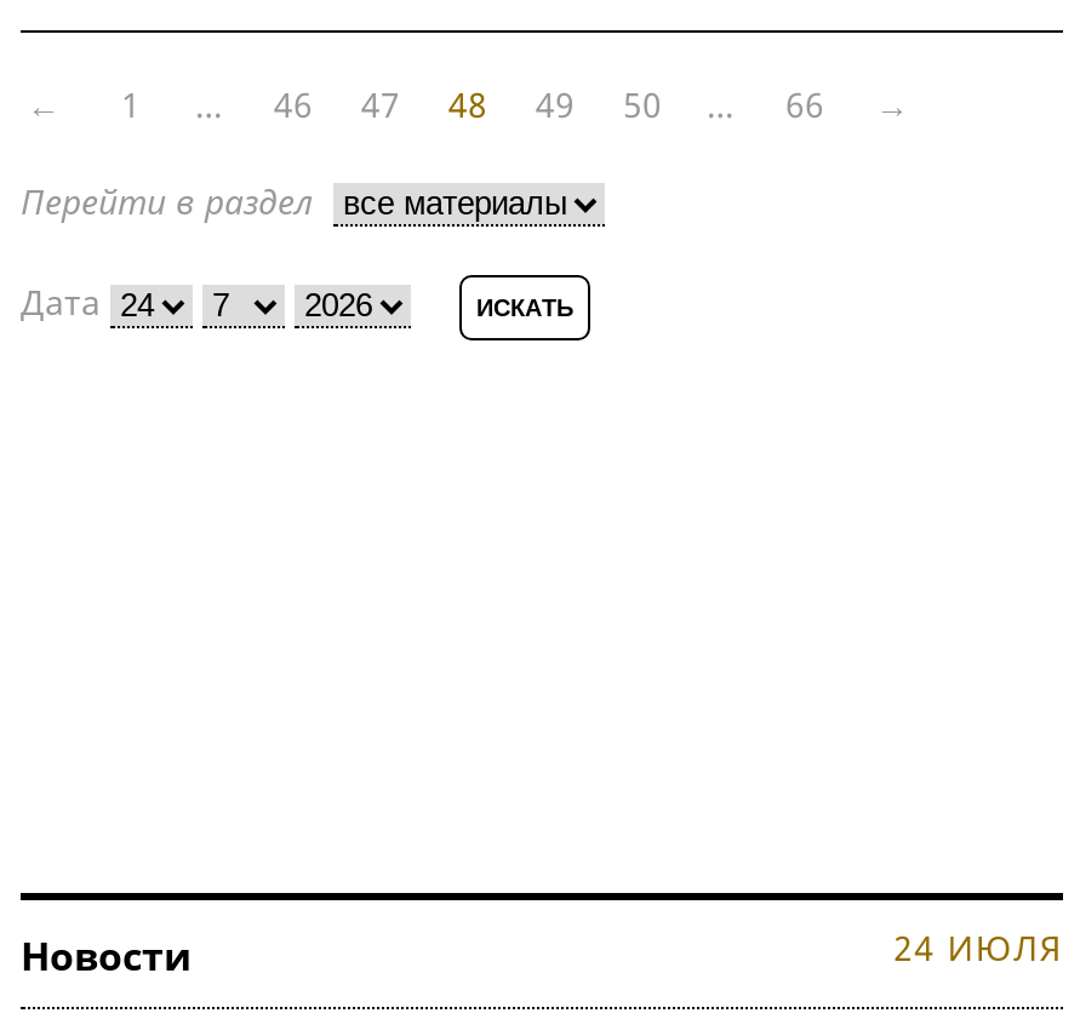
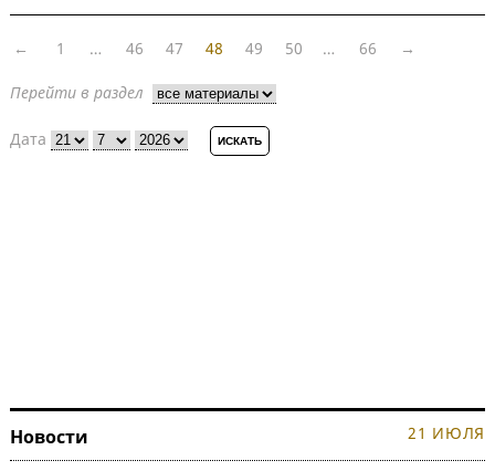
[894,924,1063,971] 24 ИЮЛЯ -> [408,422,485,443] 21 ИЮЛЯ

